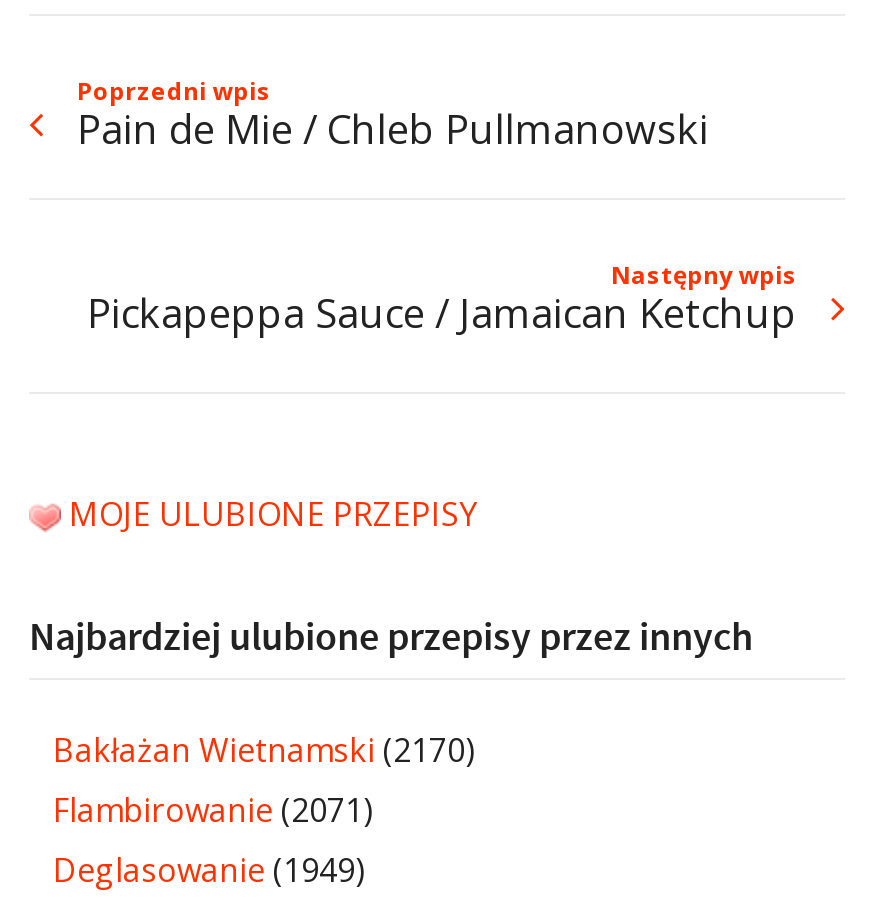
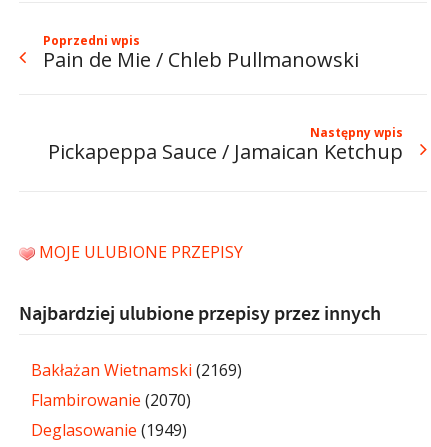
[53,728,475,772] Bakłażan Wietnamski (2170) -> [31,359,242,381] Bakłażan Wietnamski (2169)
[53,788,373,832] Flambirowanie (2071) -> [31,389,191,411] Flambirowanie (2070)

